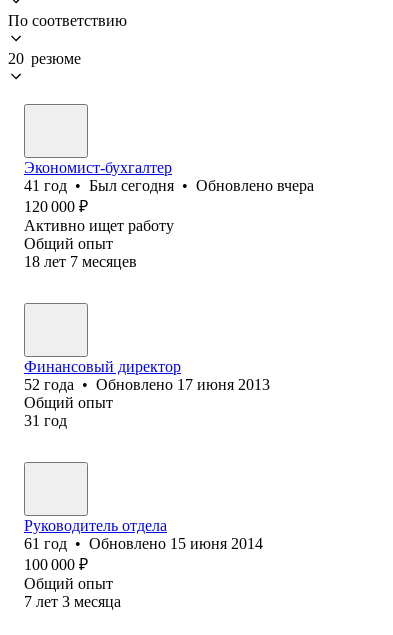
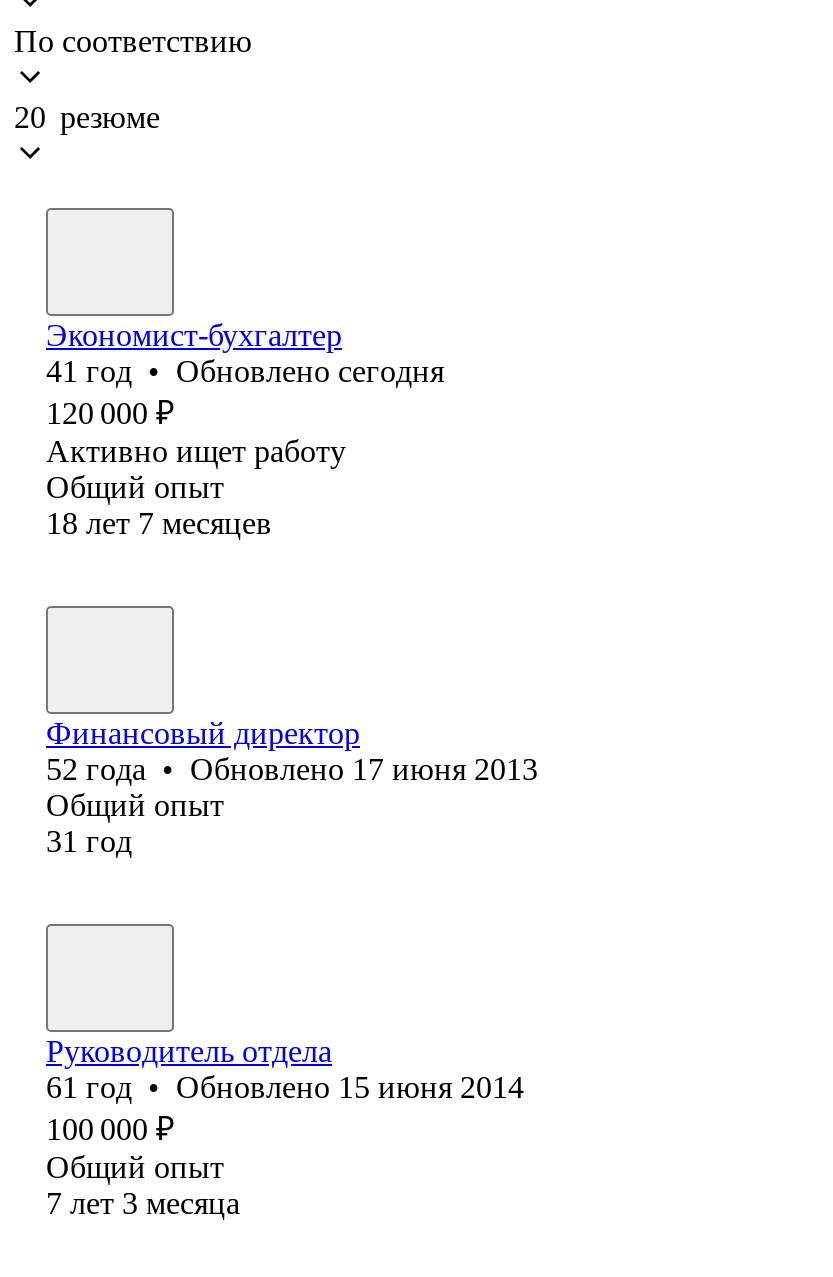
[24,177,314,194] 41 год • Был сегодня • Обновленовчера -> [46,354,444,388] 41 год • Обновленосегодня

